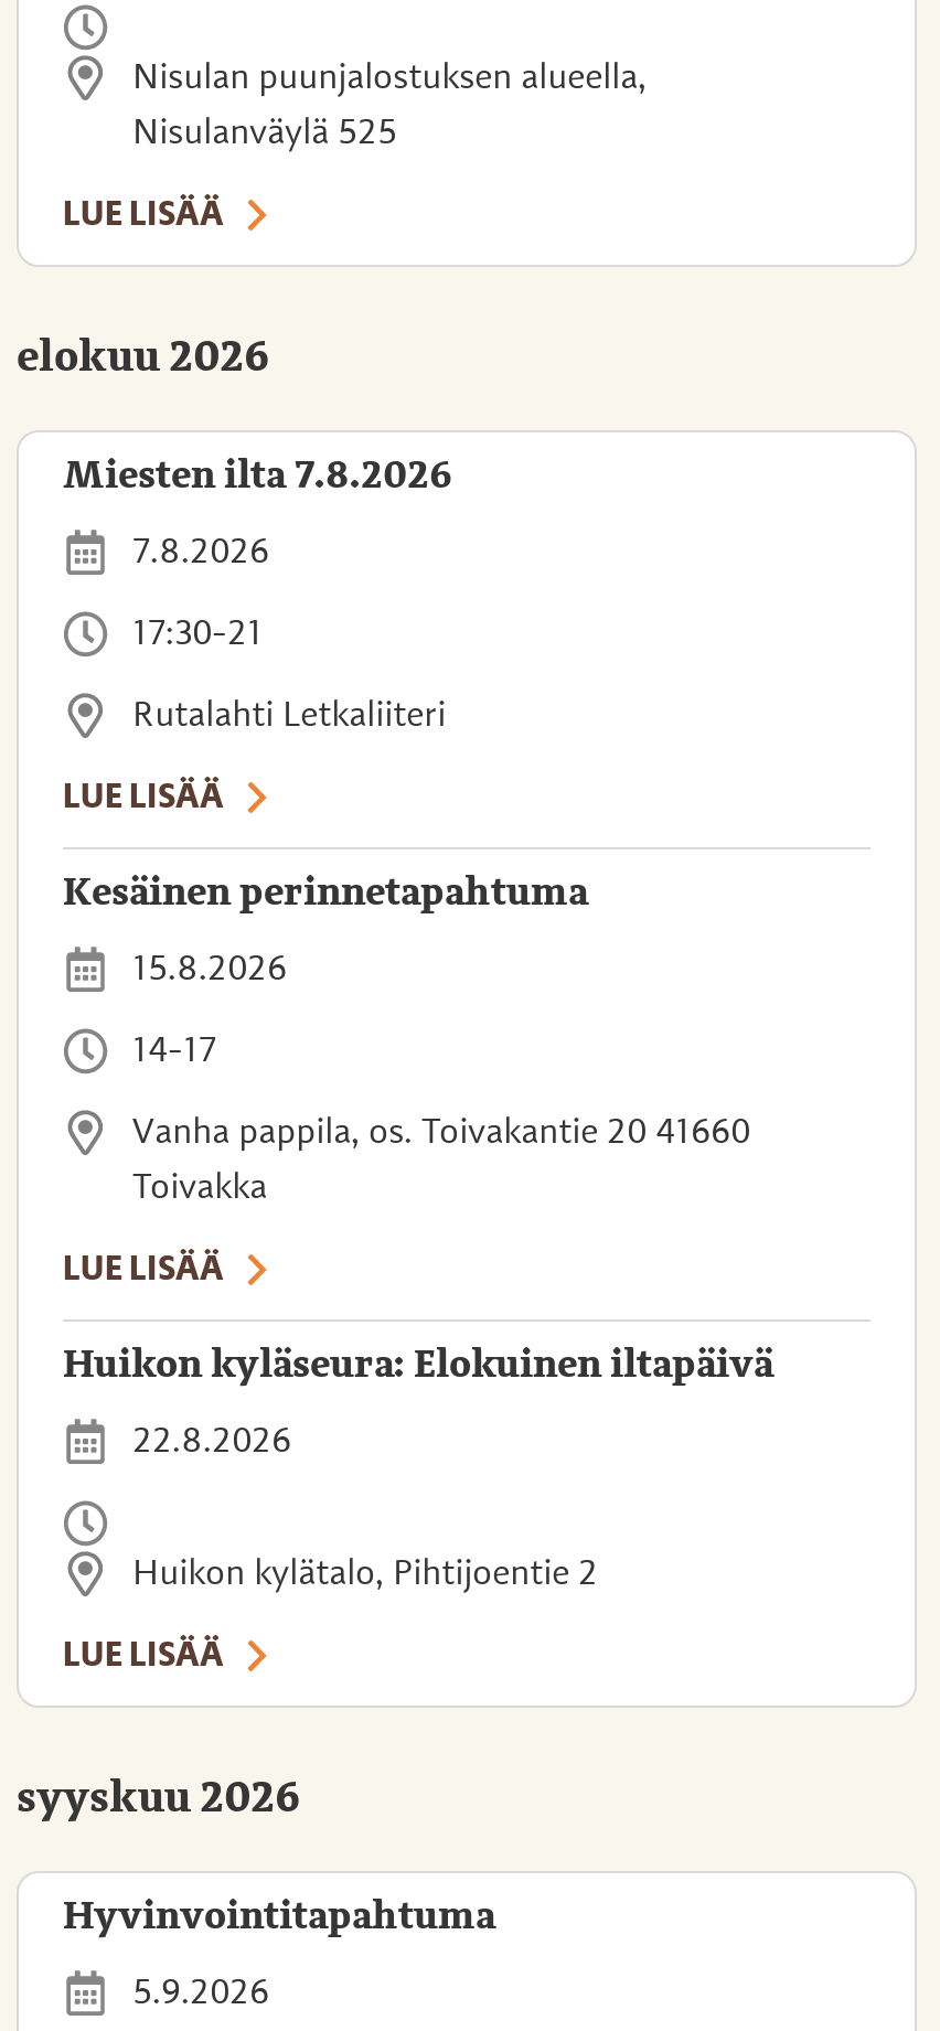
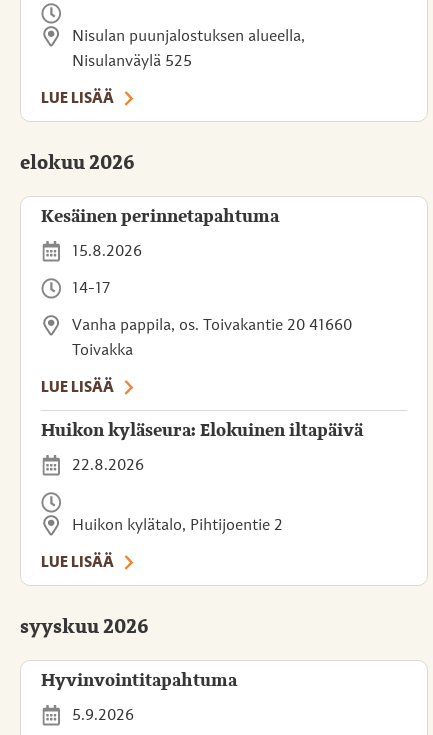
[63,455,451,815] Miesten ilta 7.8.2026 | 7.8.2026 | 17:30-21 | Rutalahti Letkaliiteri | LUE LISÄÄ -> none

